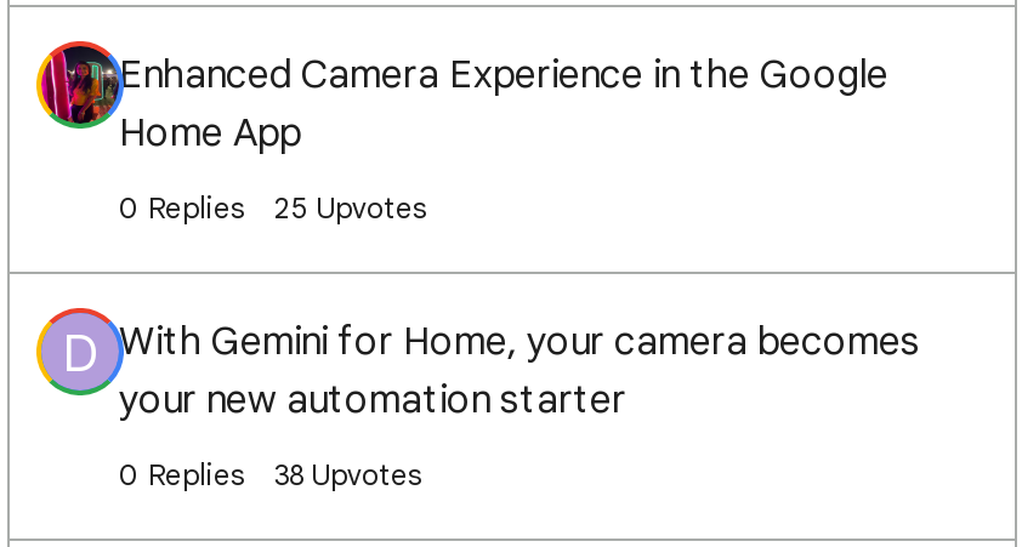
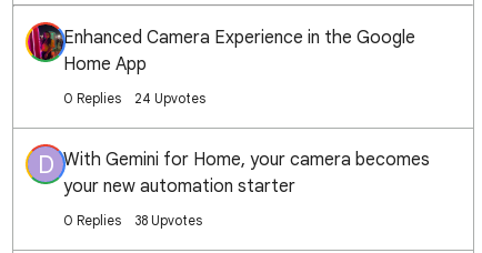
[274,189,427,226] 25 Upvotes -> [134,90,205,107] 24 Upvotes

